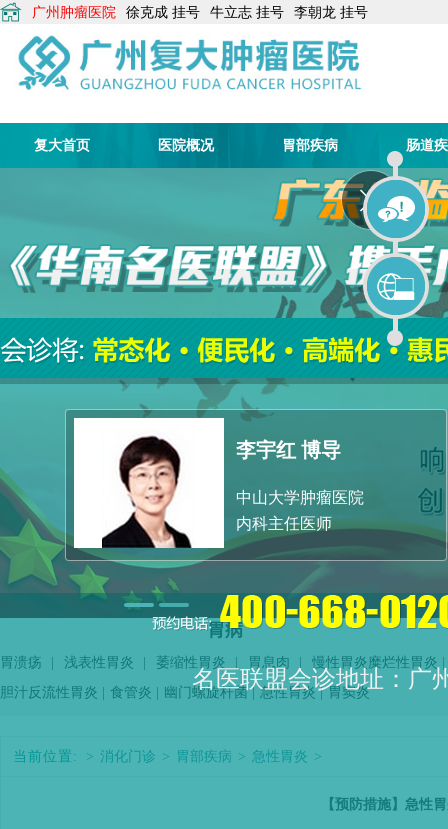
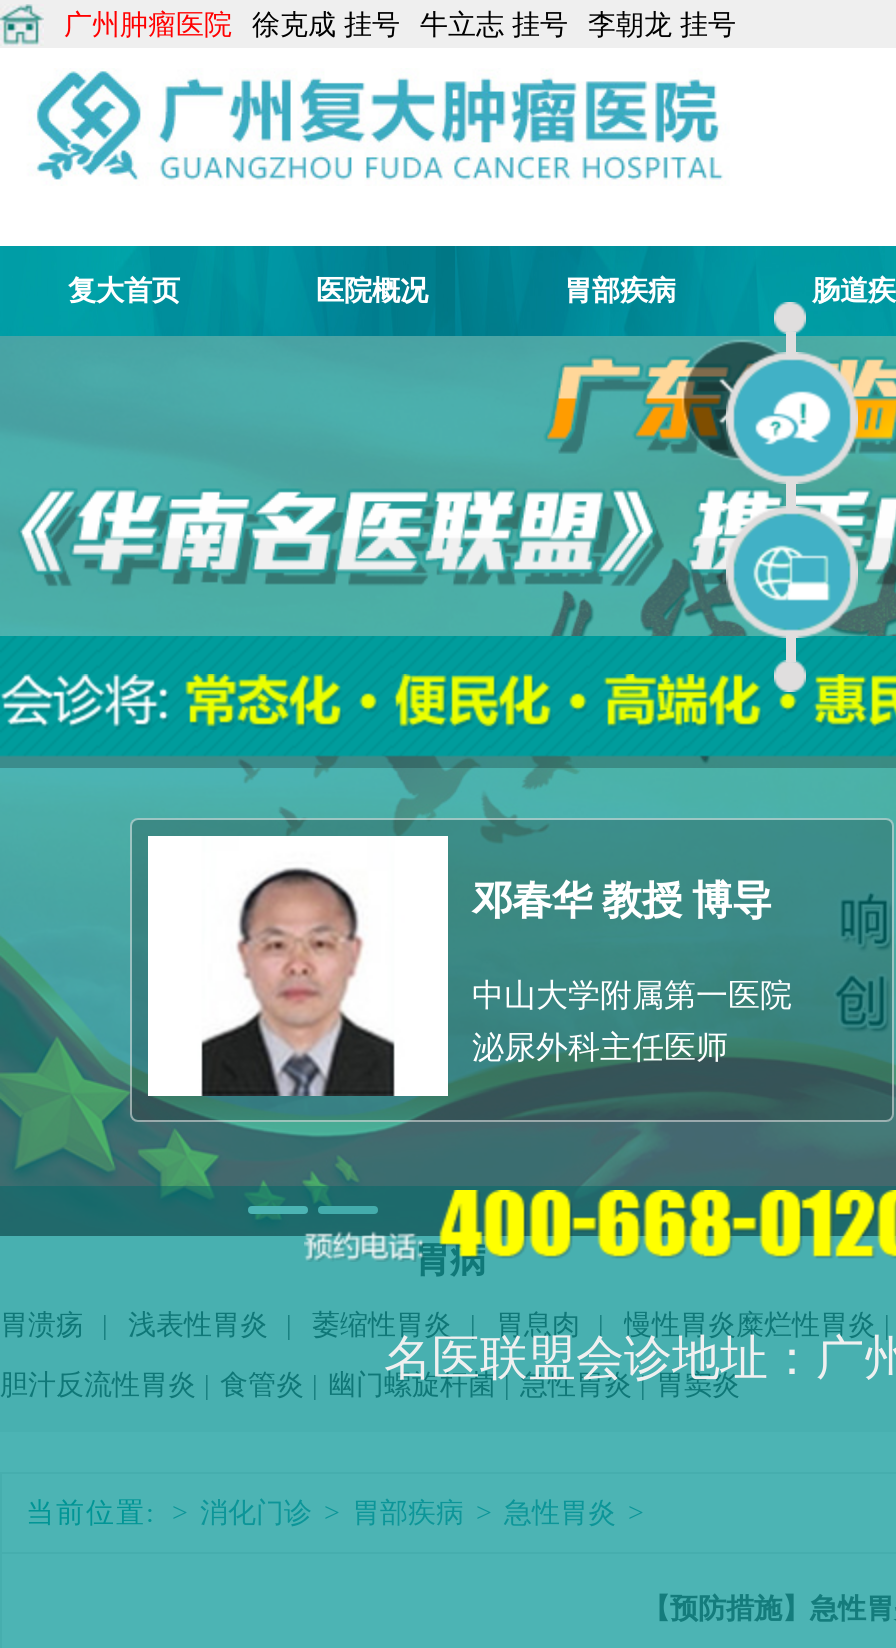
[101,435,341,549] [image] | 李宇红 博导 -> [200,868,772,1098] [image] | 邓春华 教授 博导
[236,489,364,506] 中山大学肿瘤医院 -> [472,979,792,1013] 中山大学附属第一医院
[236,515,332,532] 内科主任医师 -> [472,1031,728,1065] 泌尿外科主任医师

